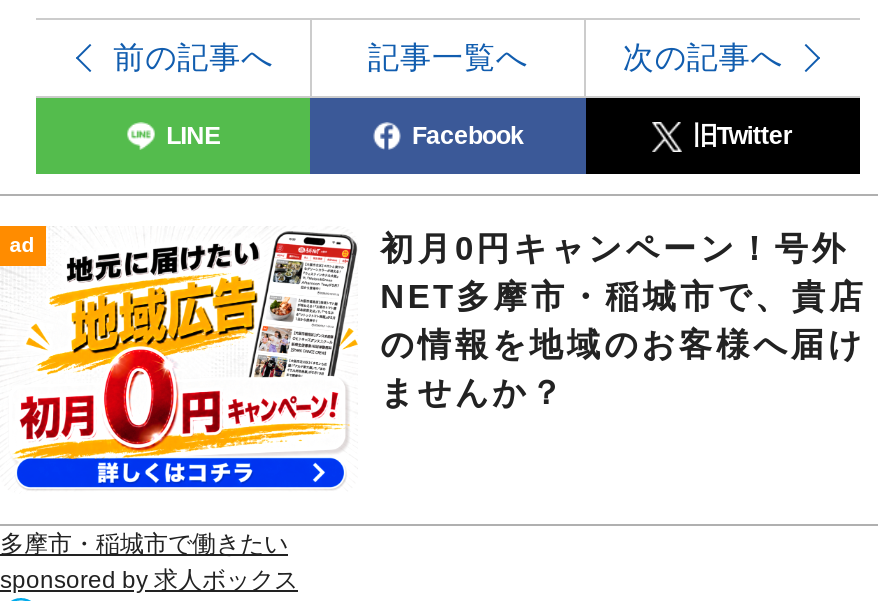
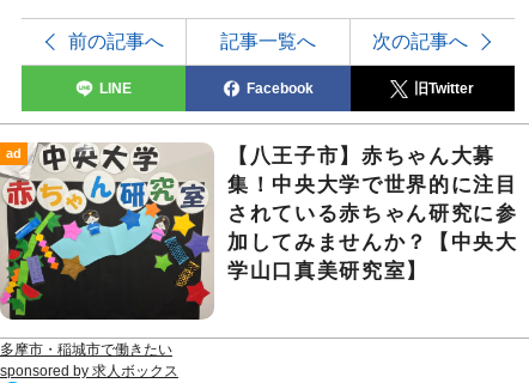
[6,223,867,495] [image] | 初月0円キャンペーン！号外 | NET多摩市・稲城市で、貴店 | の情報を地域のお客様へ届け | ませんか？ -> [4,141,518,321] [image] | 【八王子市】赤ちゃん大募 | 集！中央大学で世界的に注目 | されている赤ちゃん研究に参 | 加してみませんか？【中央大 | 学山口真美研究室】

